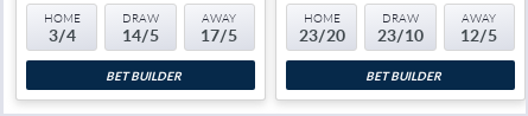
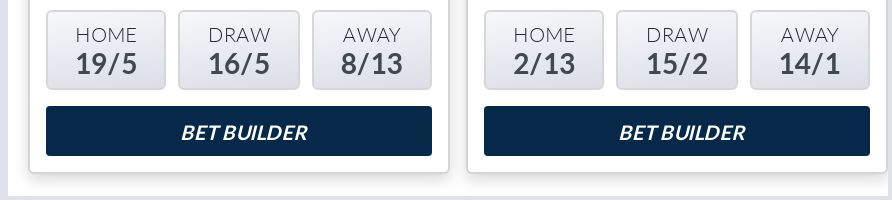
[48,24,76,46] 3/4 -> [75,44,137,82] 19/5
[122,24,159,46] 14/5 -> [208,44,270,82] 16/5
[201,24,238,46] 17/5 -> [341,44,403,82] 8/13
[299,24,345,46] 23/20 -> [513,44,575,82] 2/13
[377,24,424,46] 23/10 -> [646,44,708,82] 15/2
[461,24,498,46] 12/5 -> [779,44,841,82] 14/1

